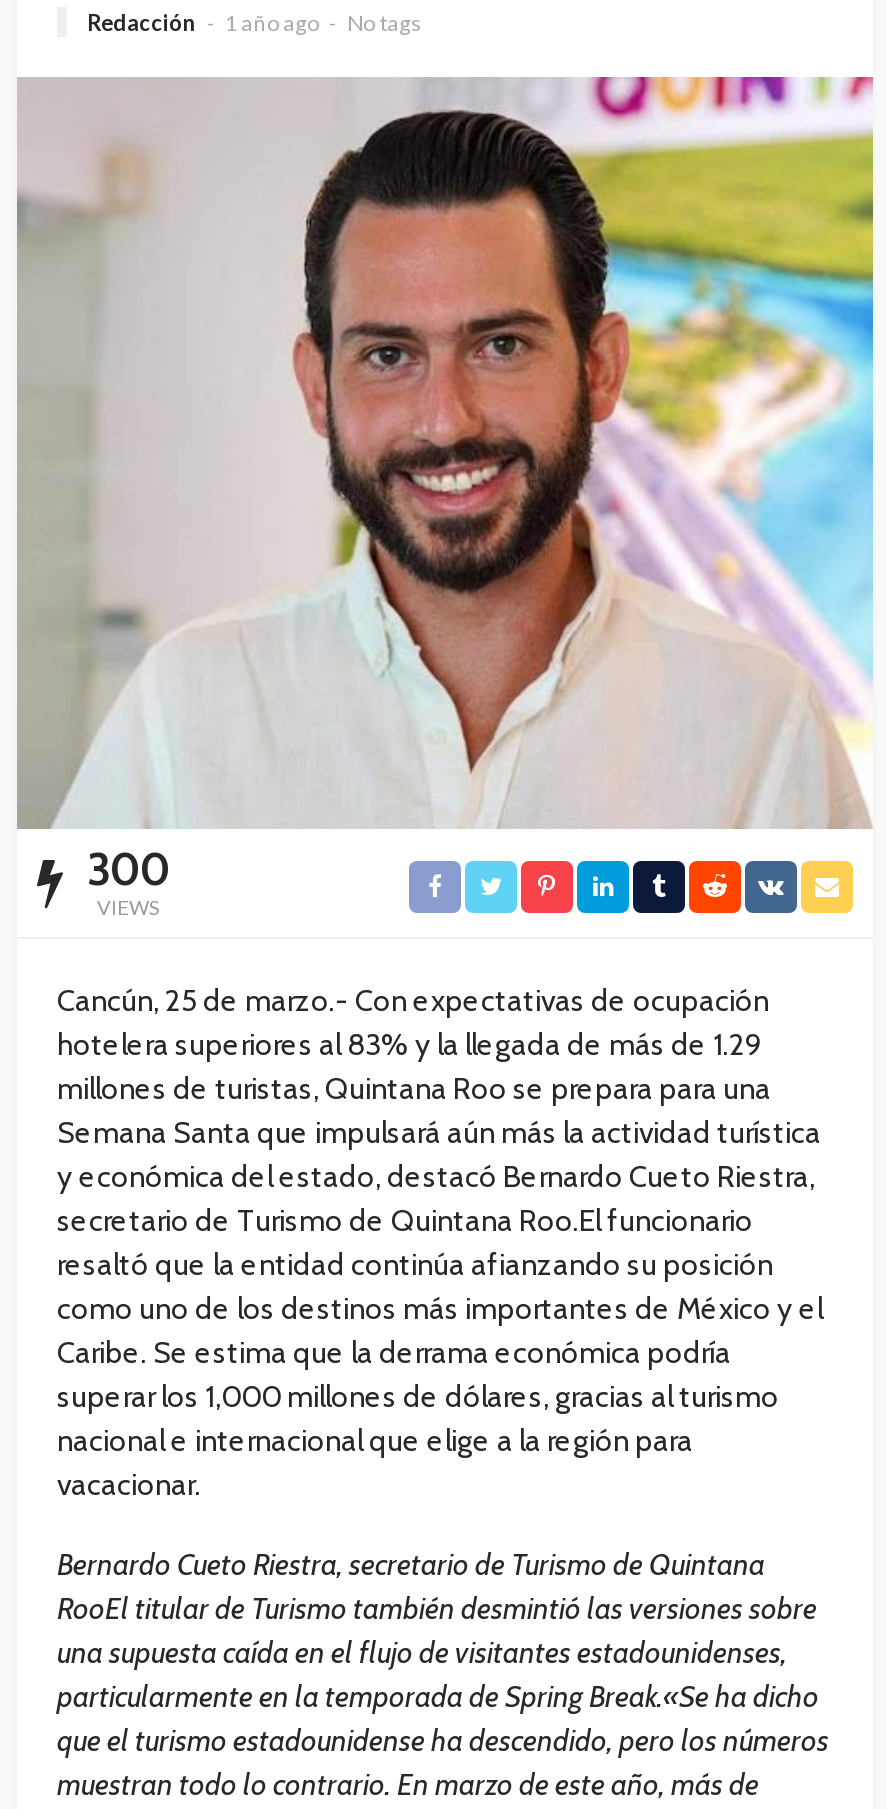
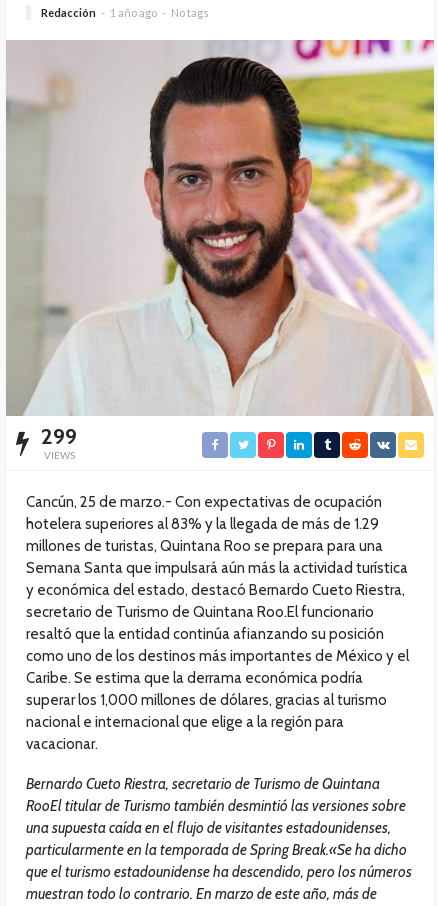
[87,844,169,898] 300 -> [41,423,77,450] 299

